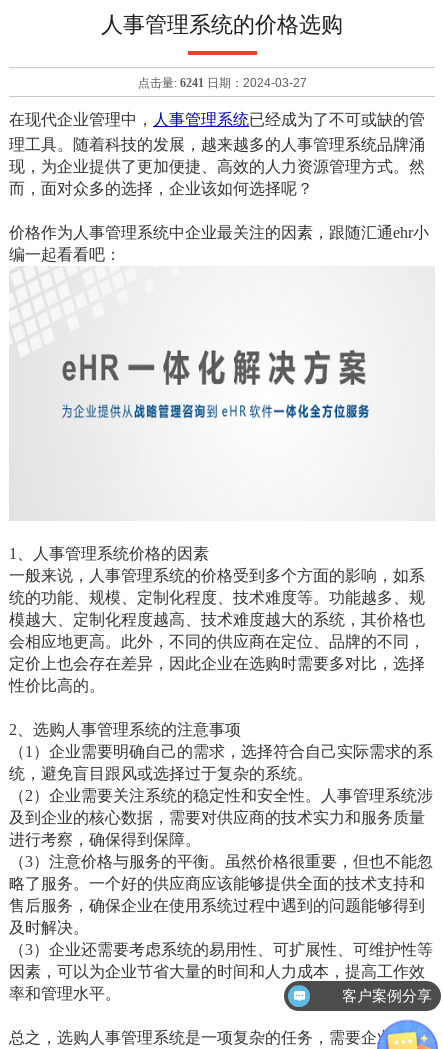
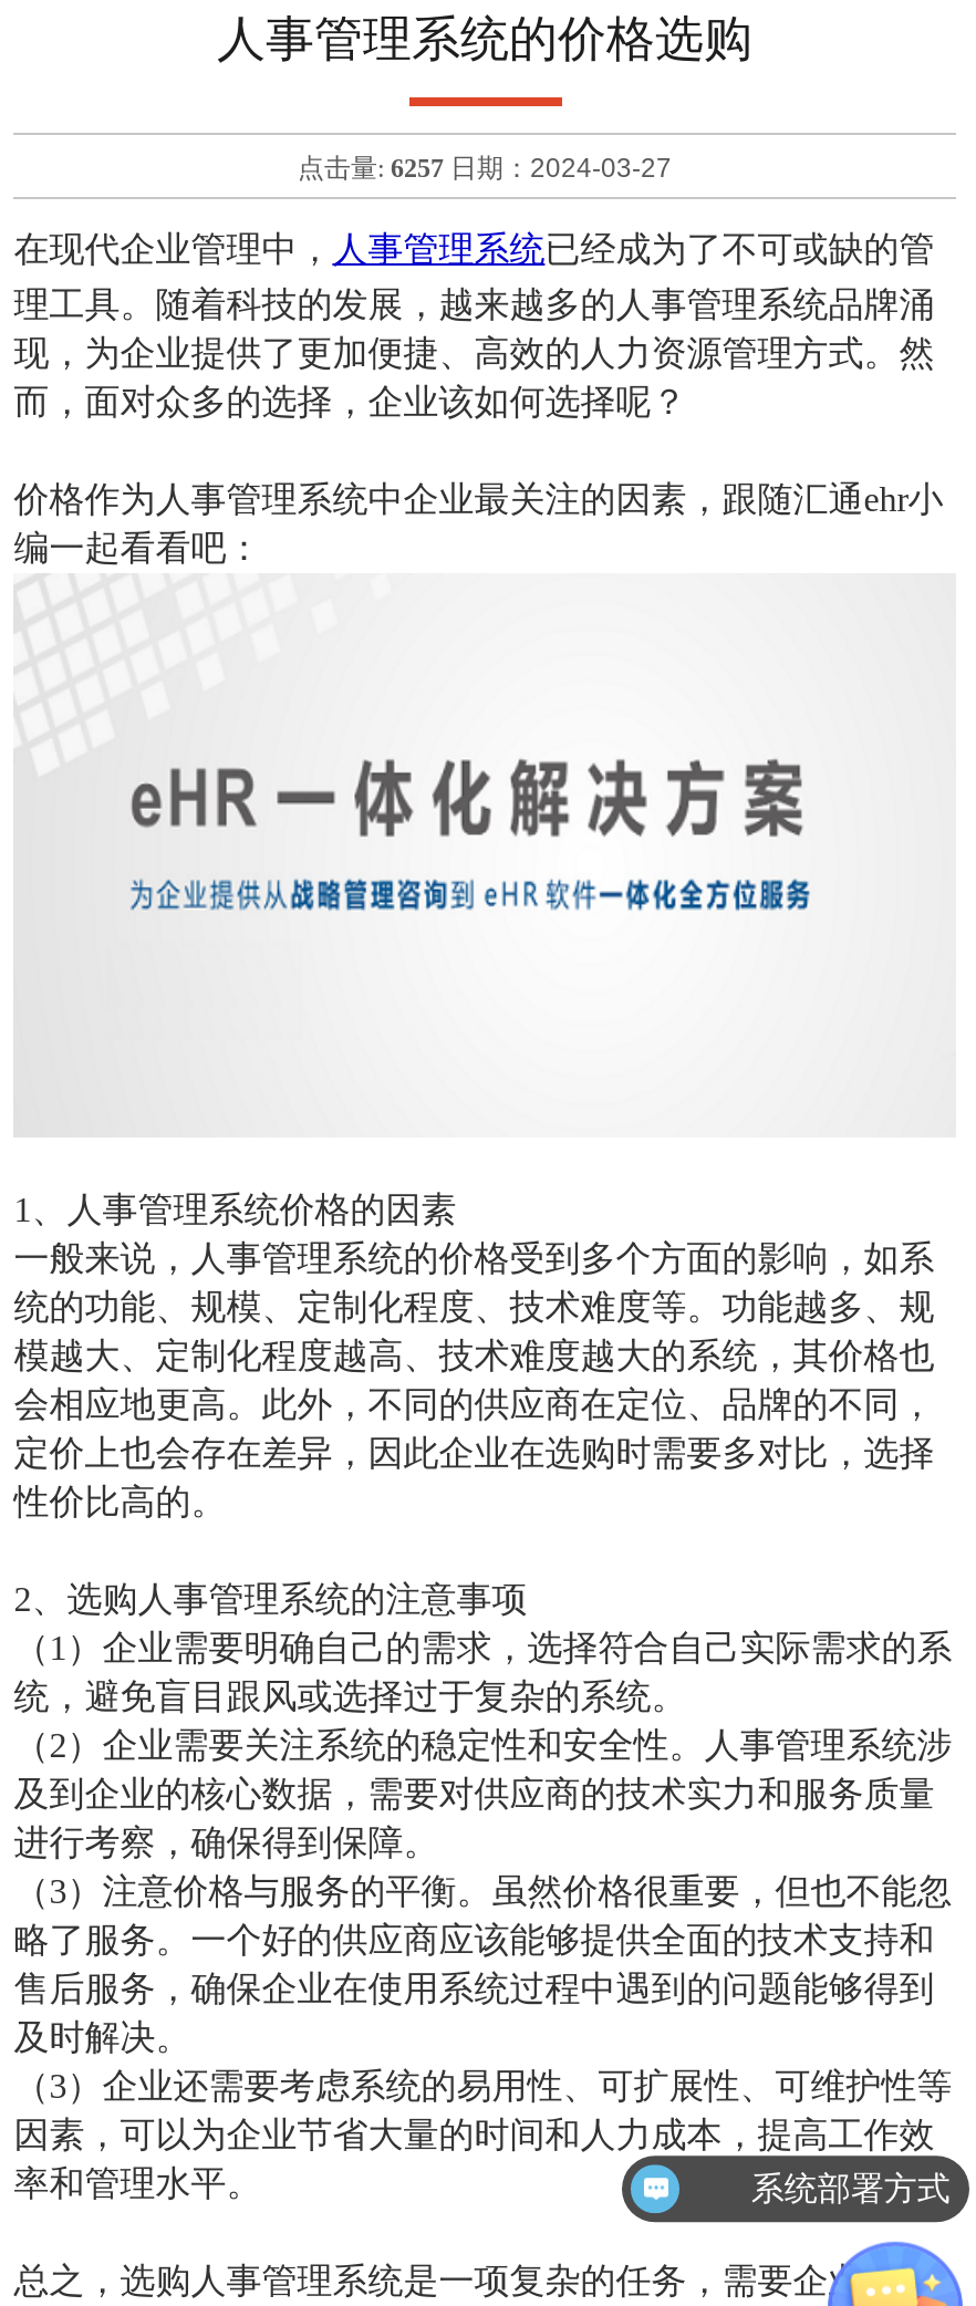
[137,76,306,90] 点击量: 6241 日期：2024-03-27 -> [298,154,672,185] 点击量: 6257 日期：2024-03-27
[342,987,432,1004] 客户案例分享 -> [751,2169,950,2207] 系统部署方式

